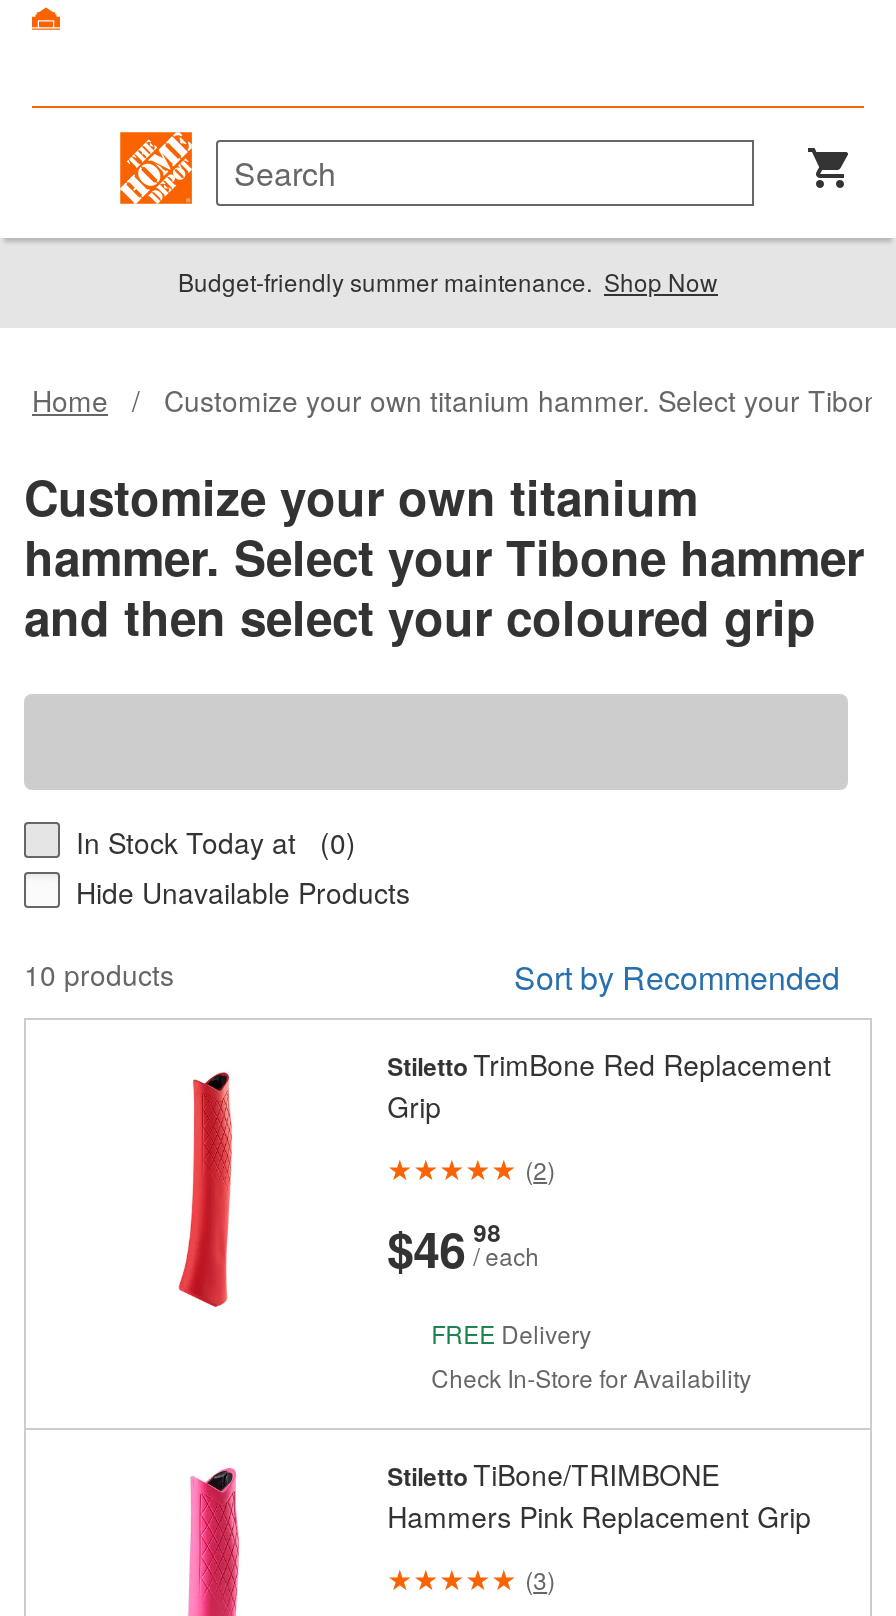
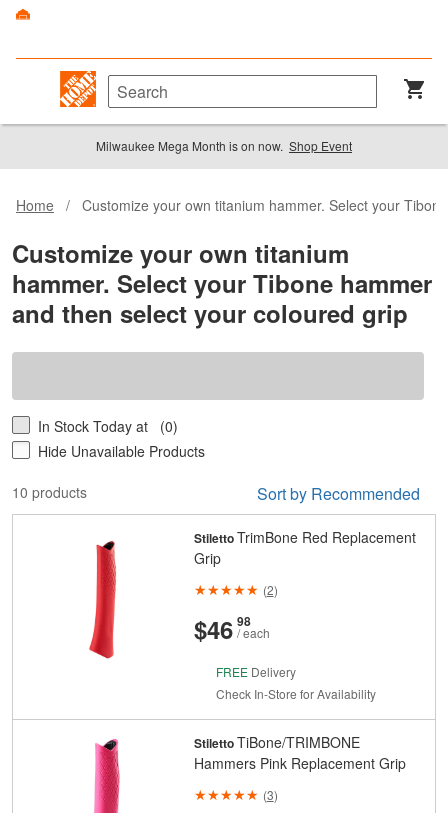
[178,265,718,299] Budget-friendly summer maintenance. Shop Now -> [96,137,352,154] Milwaukee Mega Month is on now. Shop Event

